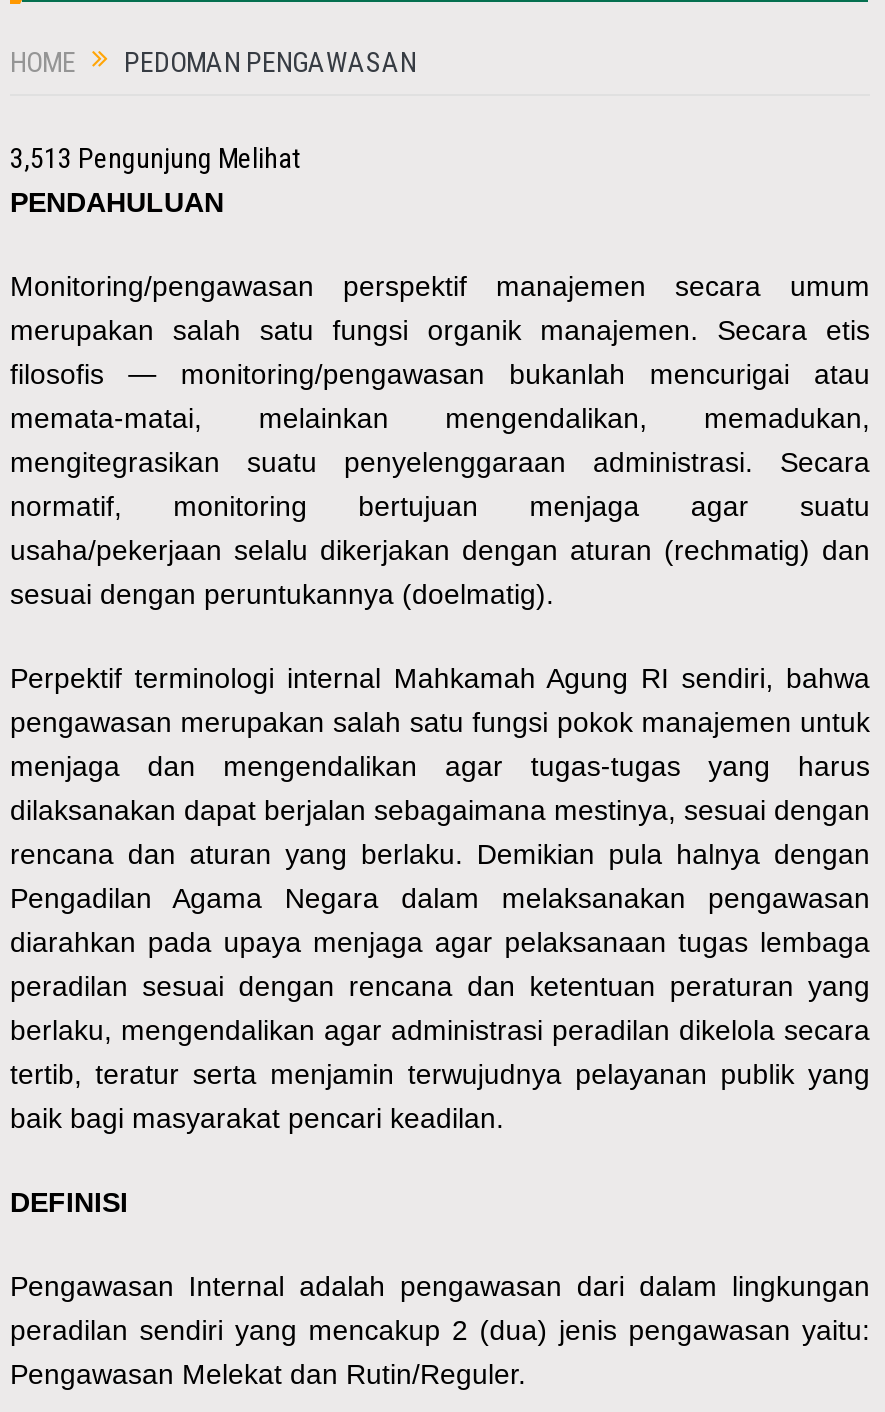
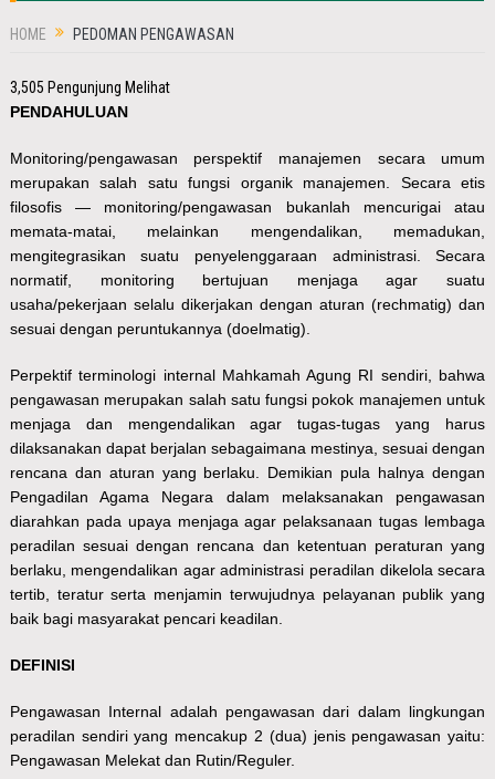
[10,142,300,174] 3,513 Pengunjung Melihat -> [10,78,170,96] 3,505 Pengunjung Melihat

